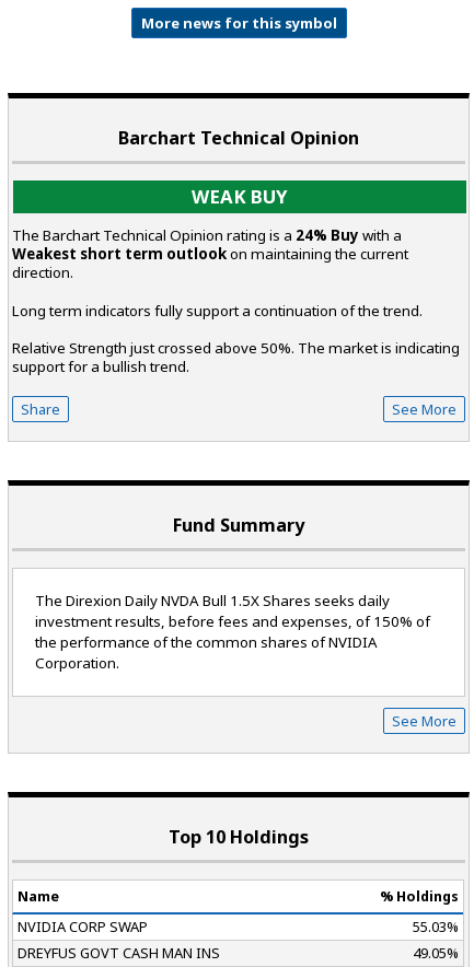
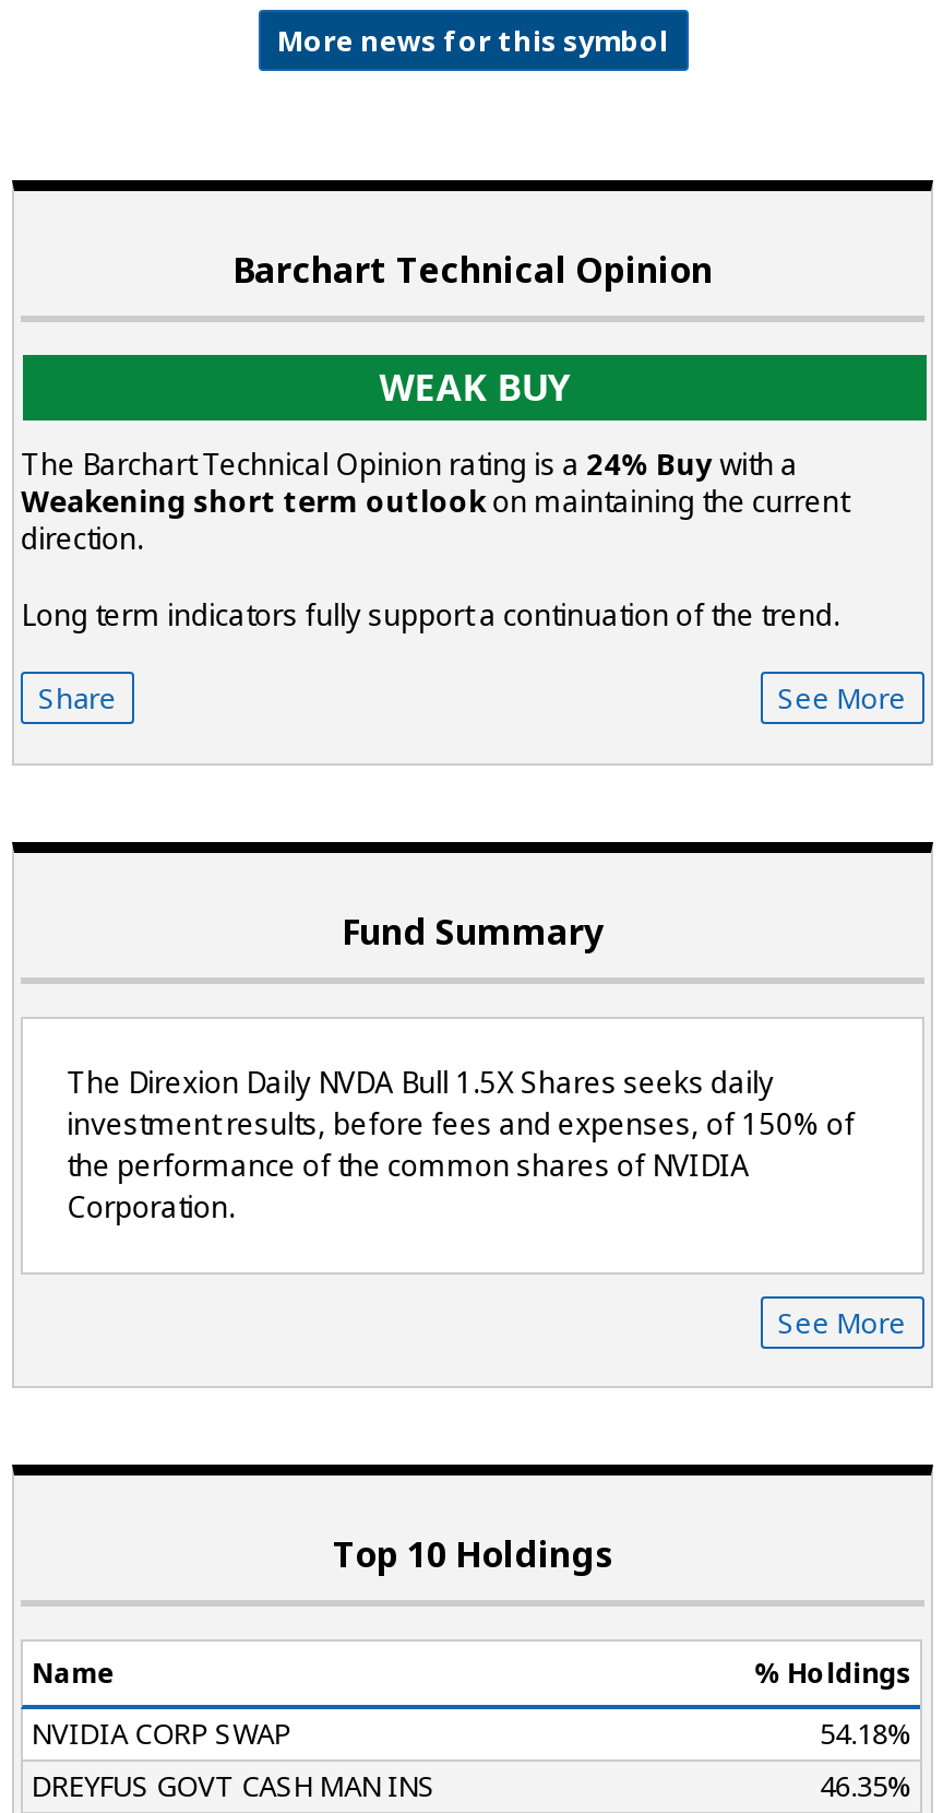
[12,244,408,264] Weakest short term outlookon maintaining the current -> [21,482,848,521] Weakening short term outlookon maintaining the current
[12,338,460,377] Relative Strength just crossed above 50%. The market is indicating | support for a bullish trend. -> none
[413,917,459,937] 55.03% -> [820,1713,912,1752] 54.18%
[413,943,459,963] 49.05% -> [820,1765,912,1805] 46.35%

